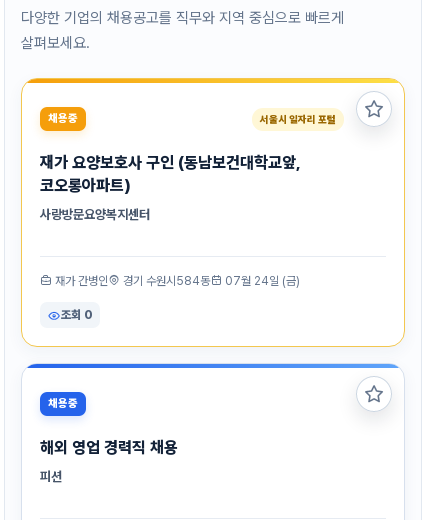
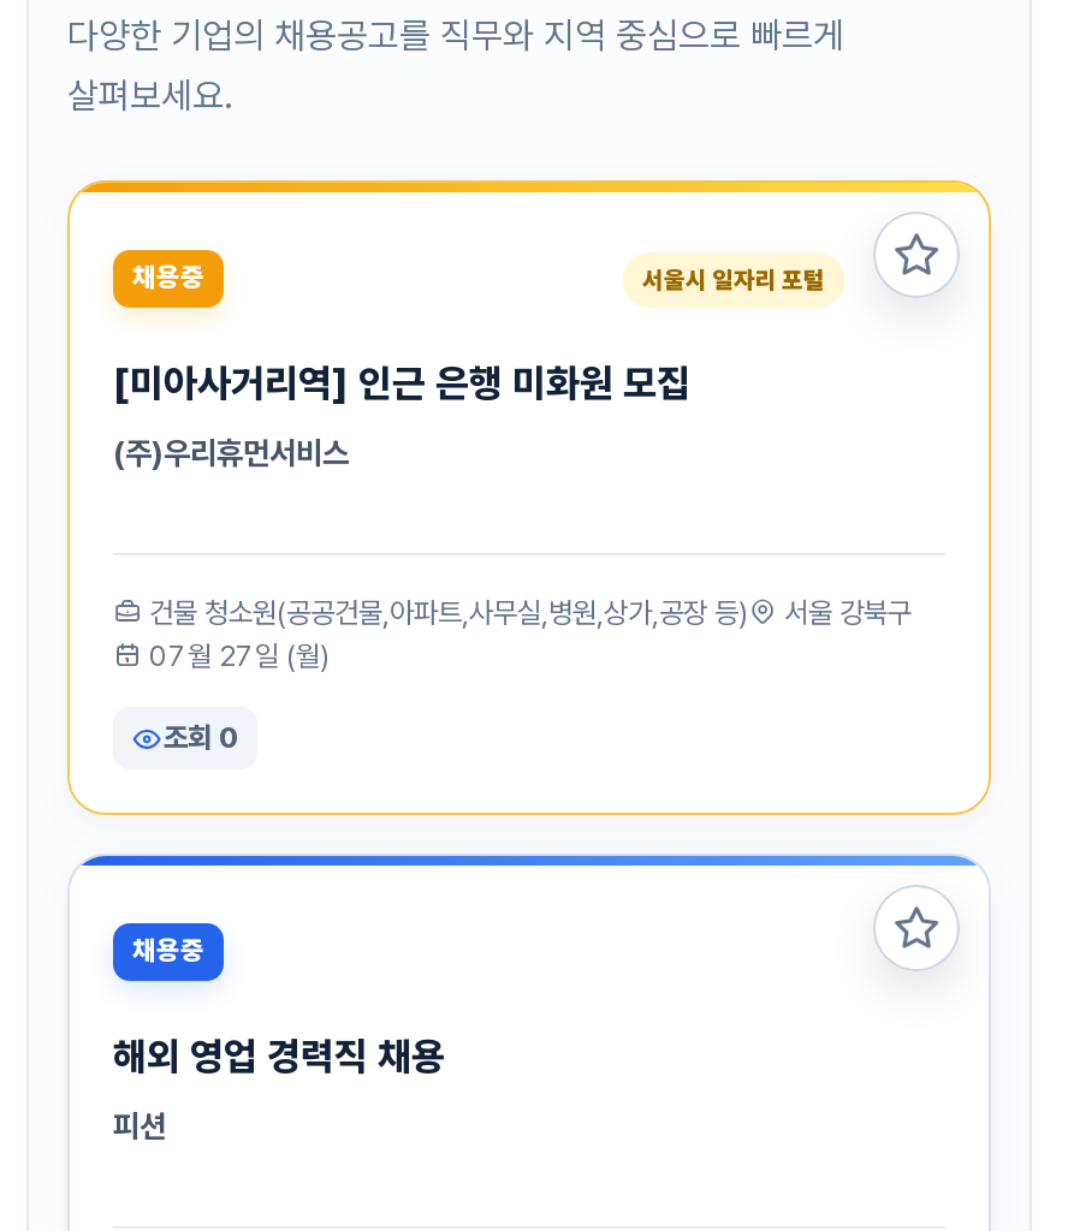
[40,153,301,195] 재가 요양보호사 구인 (동남보건대학교앞, | 코오롱아파트) -> [113,361,690,407] [미아사거리역] 인근 은행 미화원 모집
[40,207,150,222] 사랑방문요양복지센터 -> [113,436,349,472] (주)우리휴먼서비스
[52,274,300,288] 재가 간병인 | 경기 수원시584동 | 07월 24일 (금) -> [142,597,912,674] 건물 청소원(공공건물,아파트,사무실,병원,상가,공장 등) | 서울 강북구 | 07월 27일 (월)

